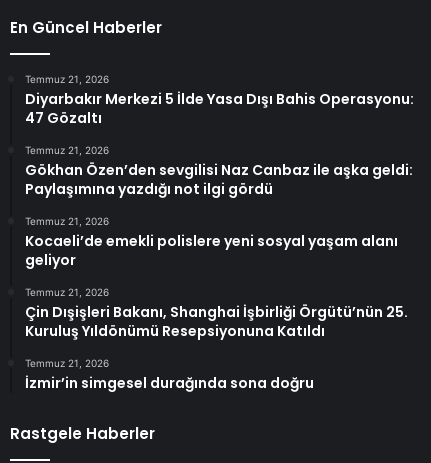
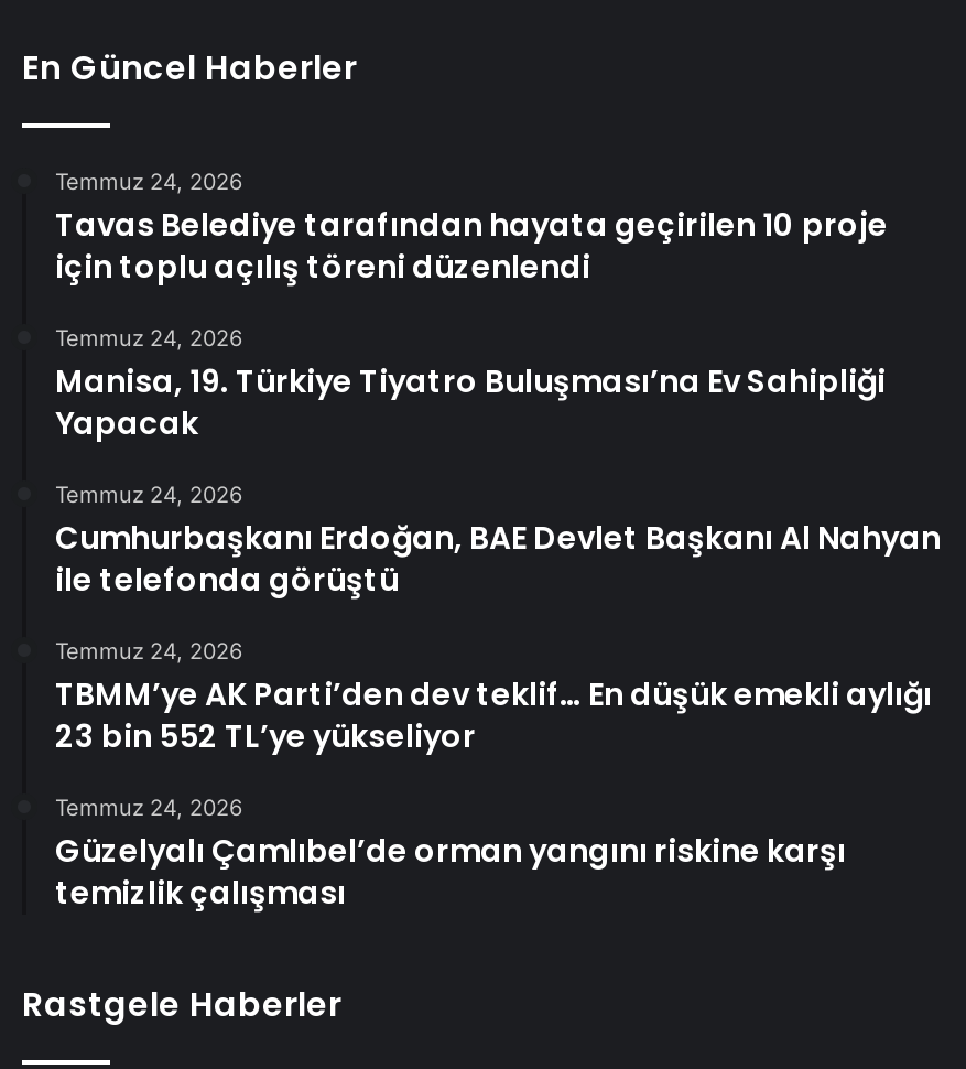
[25,73,414,128] Temmuz 21, 2026 | Diyarbakır Merkezi 5 İlde Yasa Dışı Bahis Operasyonu: | 47 Gözaltı -> [55,168,888,289] Temmuz 24, 2026 | Tavas Belediye tarafından hayata geçirilen 10 proje | için toplu açılış töreni düzenlendi
[25,144,413,199] Temmuz 21, 2026 | Gökhan Özen’den sevgilisi Naz Canbaz ile aşka geldi: | Paylaşımına yazdığı not ilgi gördü -> [55,324,886,445] Temmuz 24, 2026 | Manisa, 19. Türkiye Tiyatro Buluşması’na Ev Sahipliği | Yapacak
[25,215,398,270] Temmuz 21, 2026 | Kocaeli’de emekli polislere yeni sosyal yaşam alanı | geliyor -> [55,481,941,602] Temmuz 24, 2026 | Cumhurbaşkanı Erdoğan, BAE Devlet Başkanı Al Nahyan | ile telefonda görüştü
[25,286,408,341] Temmuz 21, 2026 | Çin Dışişleri Bakanı, Shanghai İşbirliği Örgütü’nün 25. | Kuruluş Yıldönümü Resepsiyonuna Katıldı -> [55,637,932,758] Temmuz 24, 2026 | TBMM’ye AK Parti’den dev teklif… En düşük emekli aylığı | 23 bin 552 TL’ye yükseliyor
[25,357,314,393] Temmuz 21, 2026 | İzmir’in simgesel durağında sona doğru -> [55,794,846,915] Temmuz 24, 2026 | Güzelyalı Çamlıbel’de orman yangını riskine karşı | temizlik çalışması

